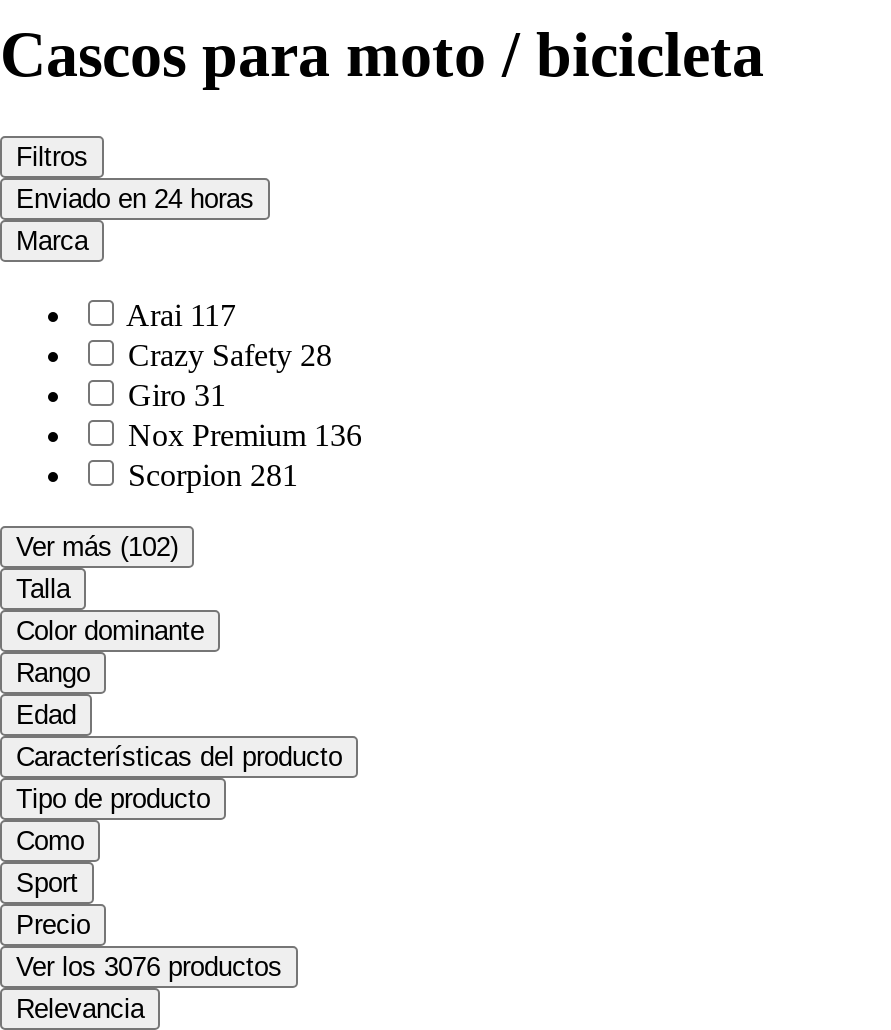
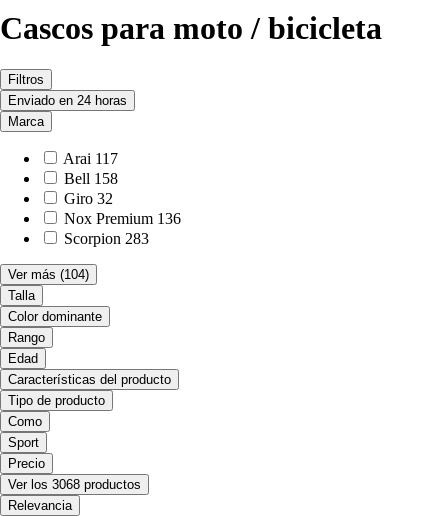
[128,337,332,411] Crazy Safety 28 | Giro 31 -> [64,170,118,207] Bell 158 | Giro 32
[128,457,298,491] Scorpion 281 -> [64,230,149,247] Scorpion 283
[16,531,178,561] Ver más (102) -> [8,267,89,282] Ver más (104)
[16,951,282,981] Ver los 3076 productos -> [8,477,141,492] Ver los 3068 productos

